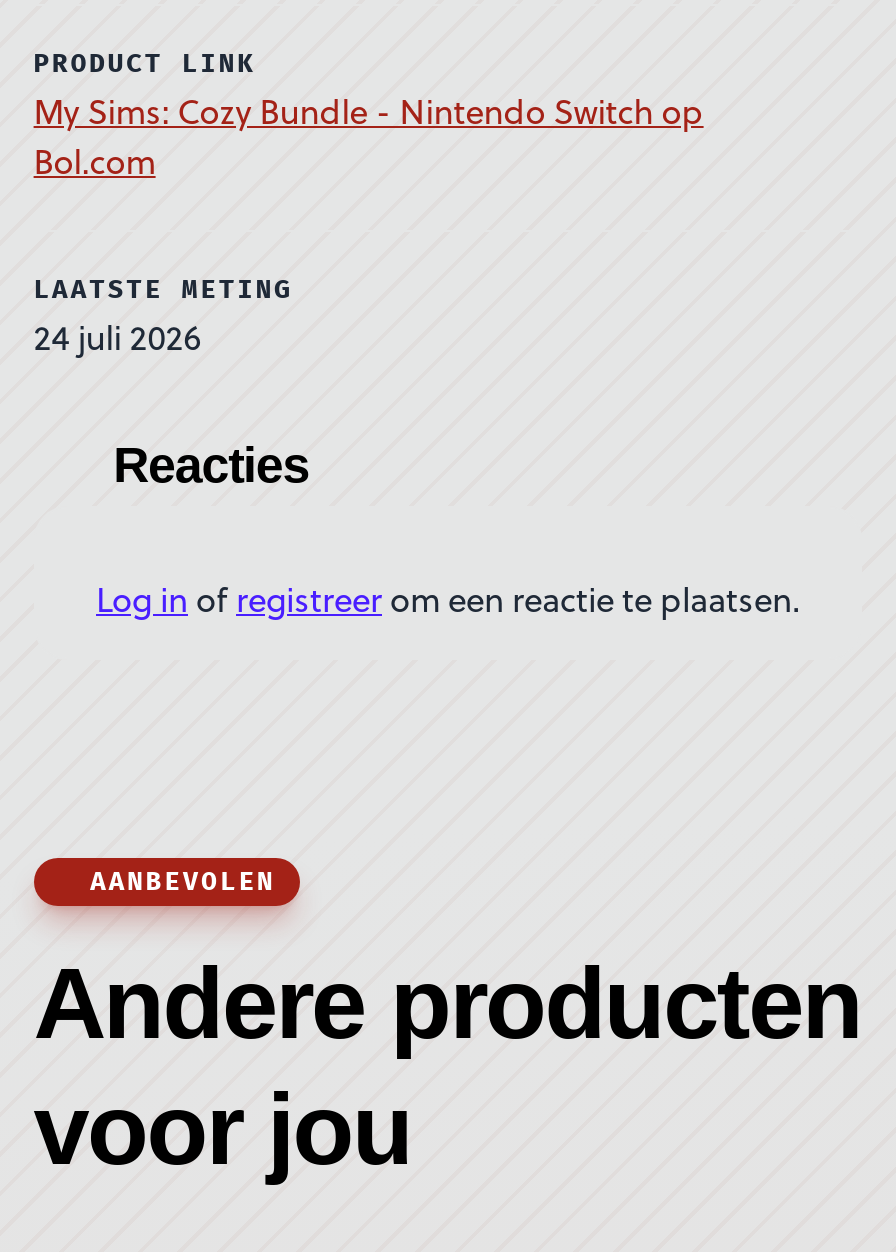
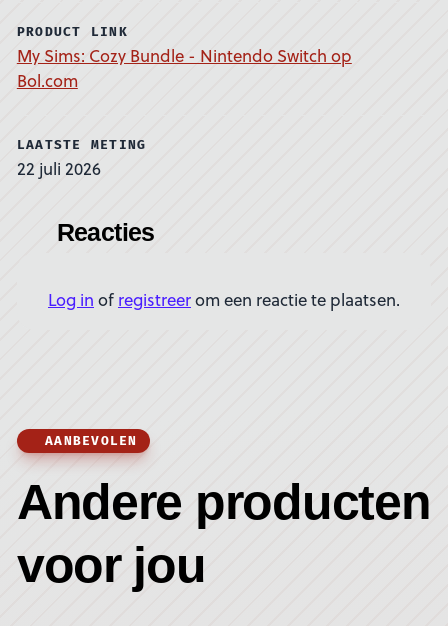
[34,314,202,362] 24 juli 2026 -> [17,157,101,181] 22 juli 2026

